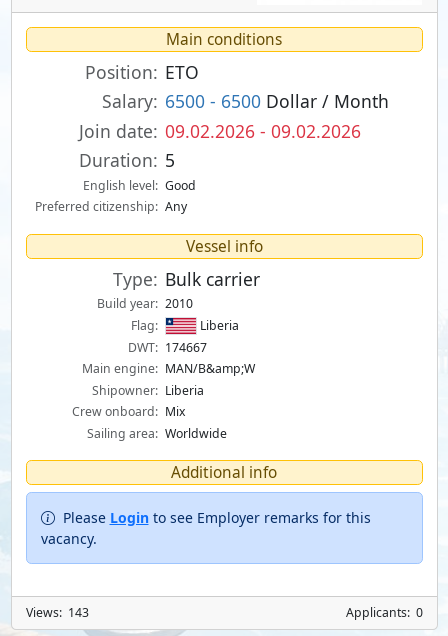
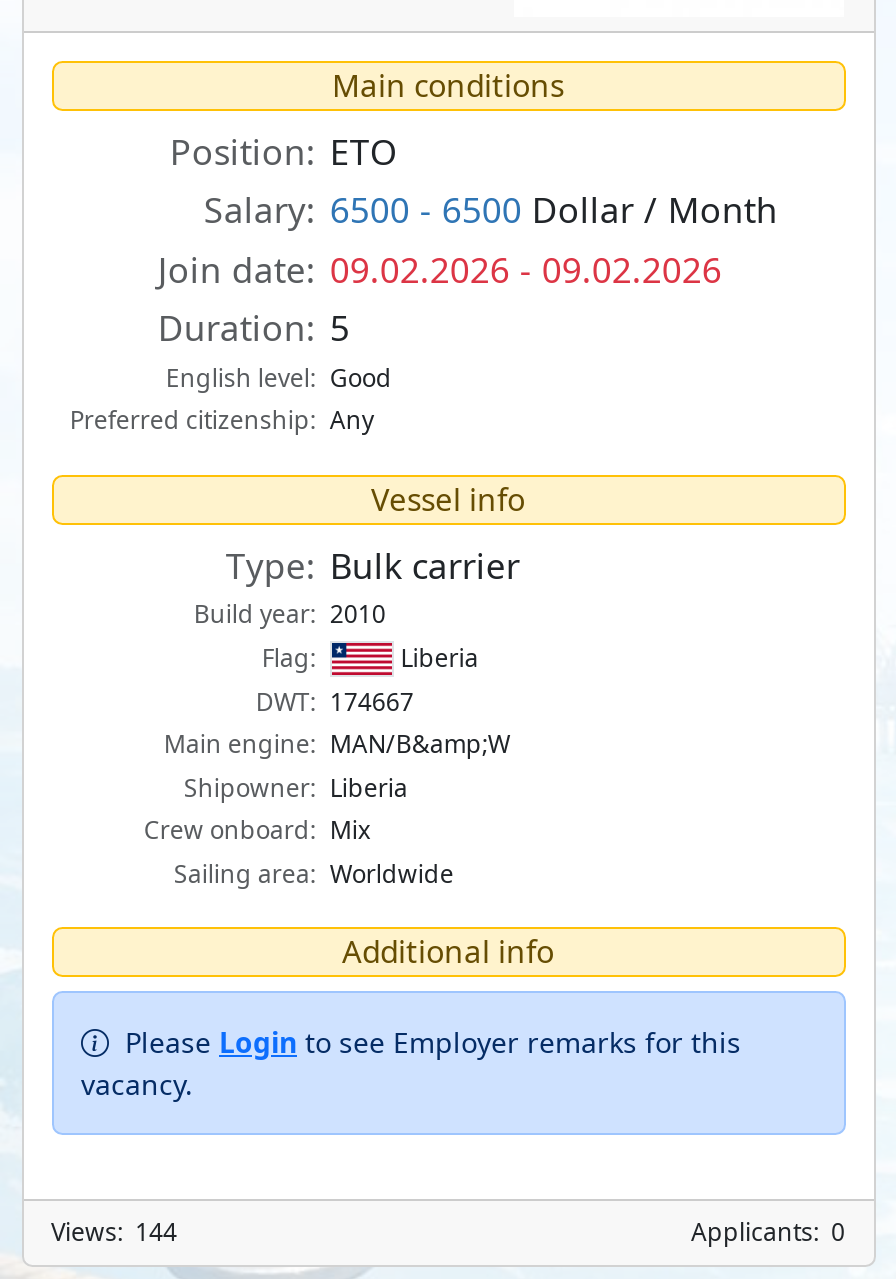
[25,604,88,621] Views: 143 -> [51,1215,177,1249] Views: 144

